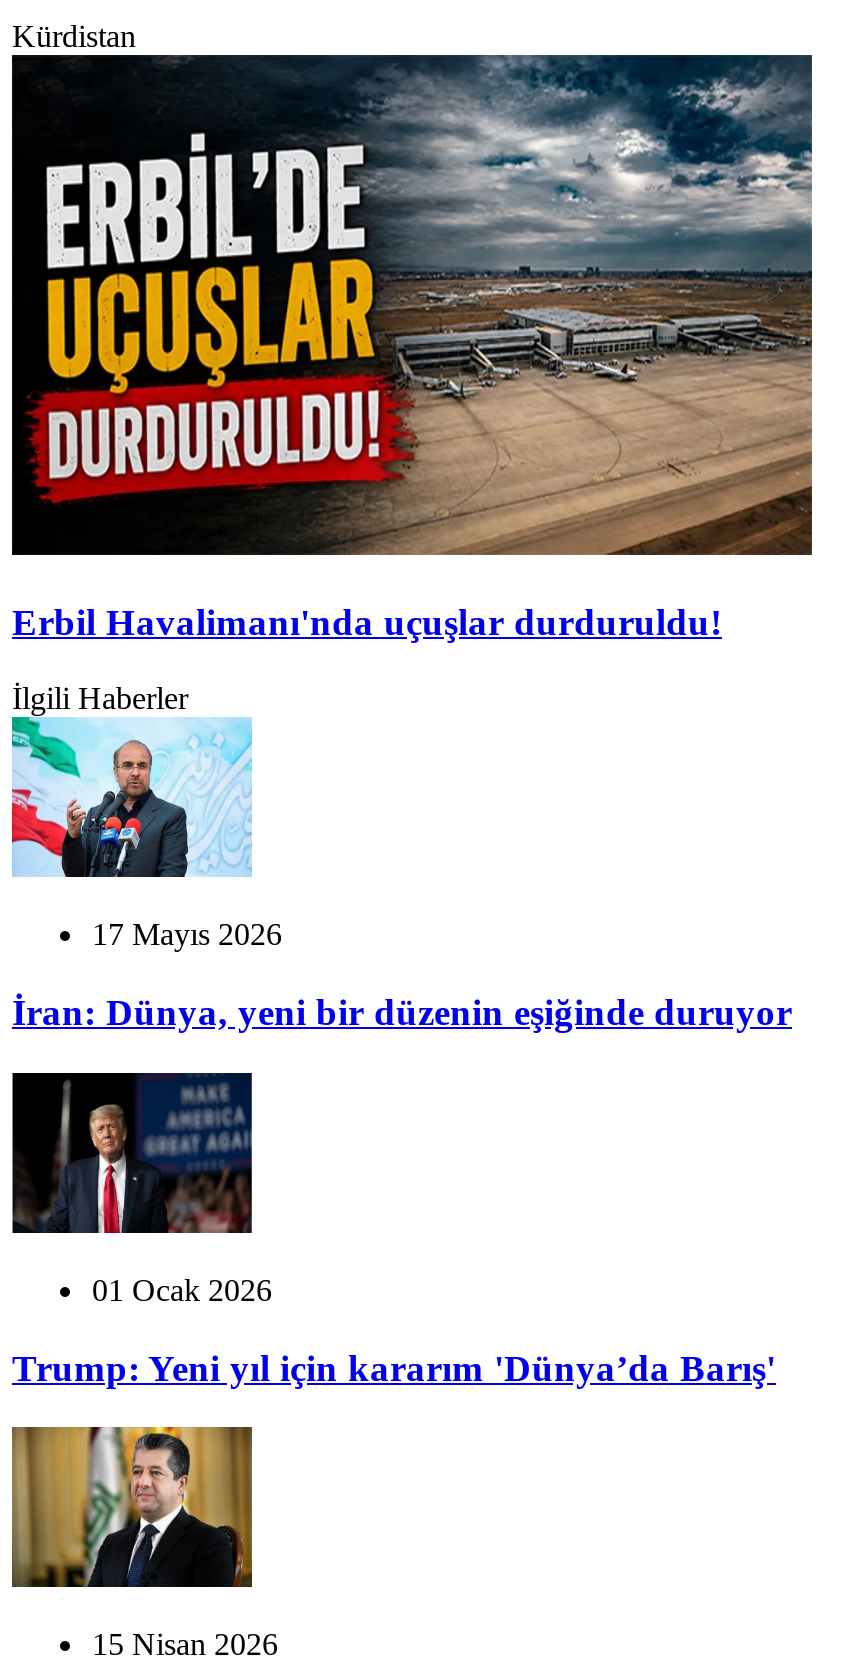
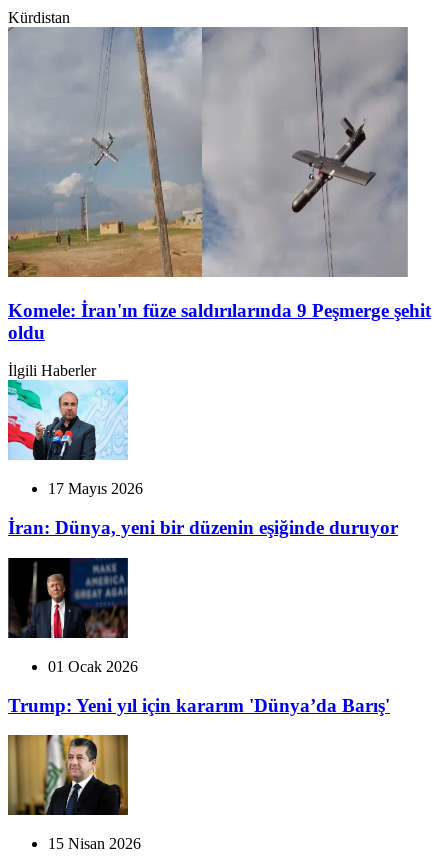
[10,53,814,642] [image] | Erbil Havalimanı'nda uçuşlar durduruldu! -> [7,26,431,343] [image] | Komele: İran'ın füze saldırılarında 9 Peşmerge şehit | oldu

